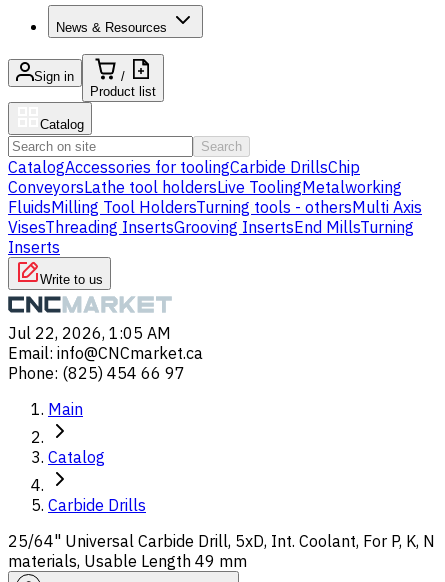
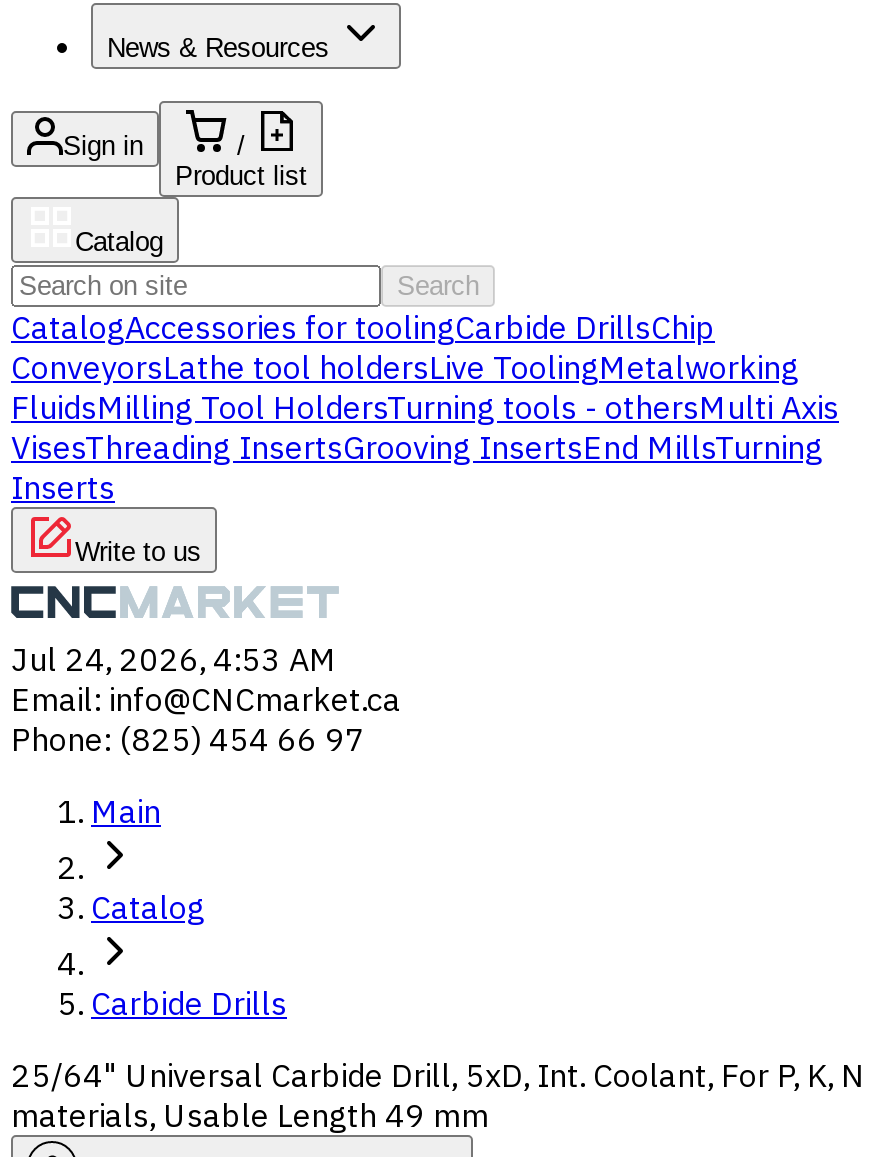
[8,323,171,343] Jul 22, 2026, 1:05 AM -> [11,639,337,679] Jul 24, 2026, 4:53 AM

